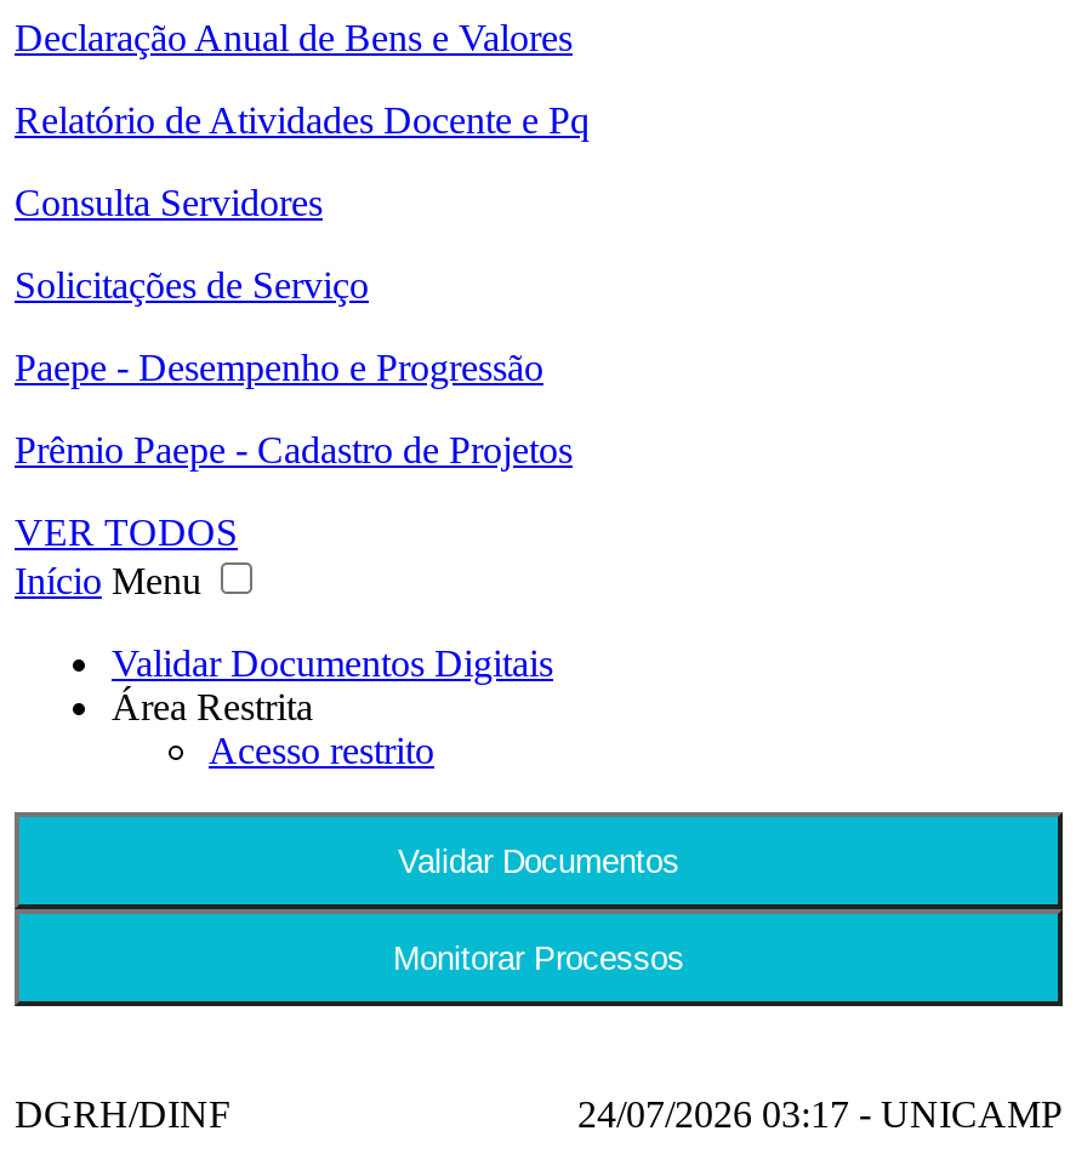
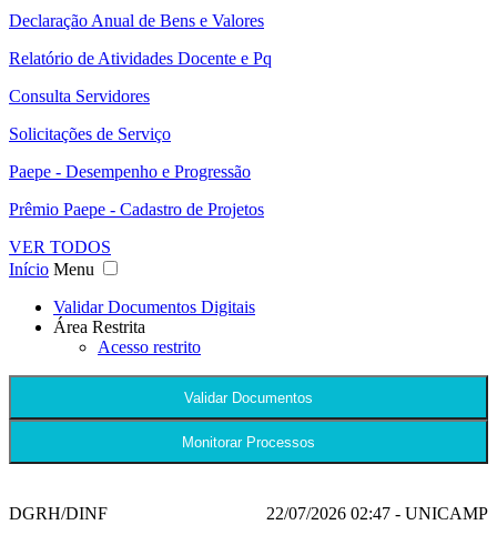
[577,1093,1063,1135] 24/07/2026 03:17 - UNICAMP -> [266,504,488,523] 22/07/2026 02:47 - UNICAMP

